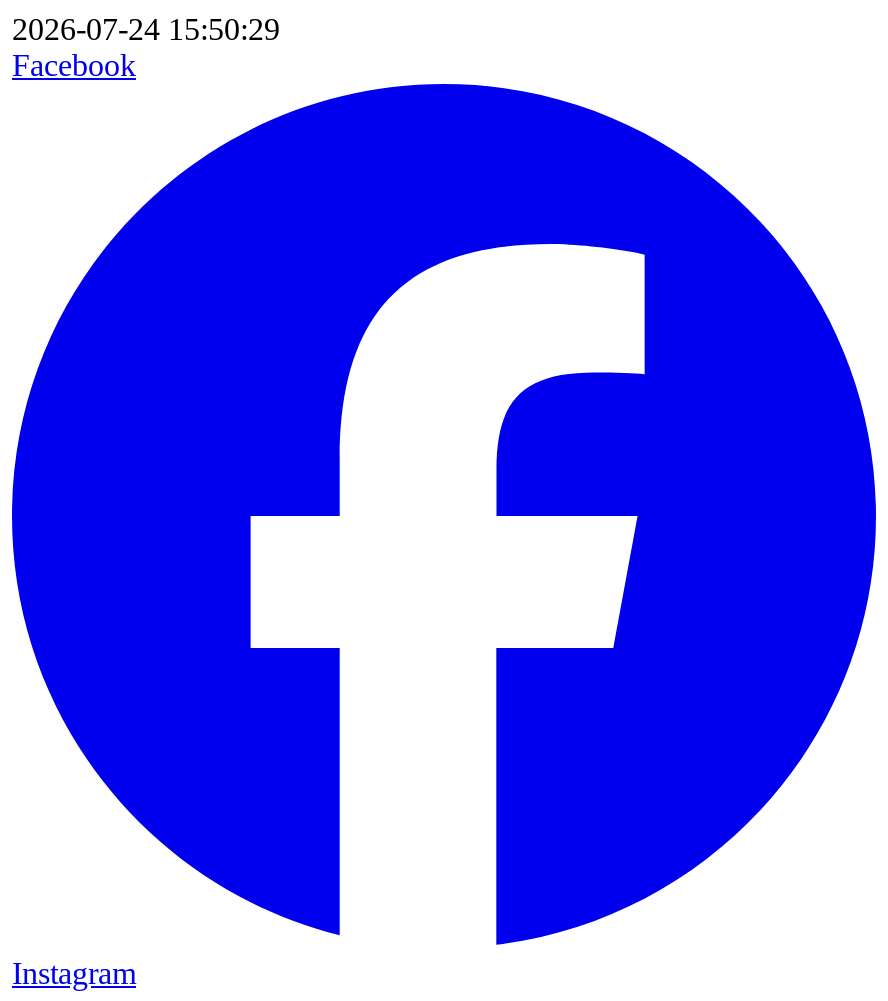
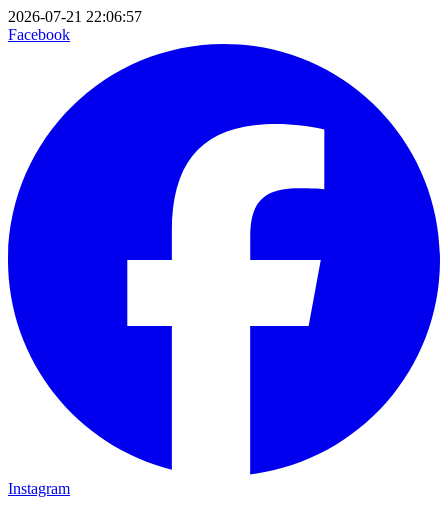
[12,12,280,46] 2026-07-24 15:50:29 -> [8,8,142,25] 2026-07-21 22:06:57

